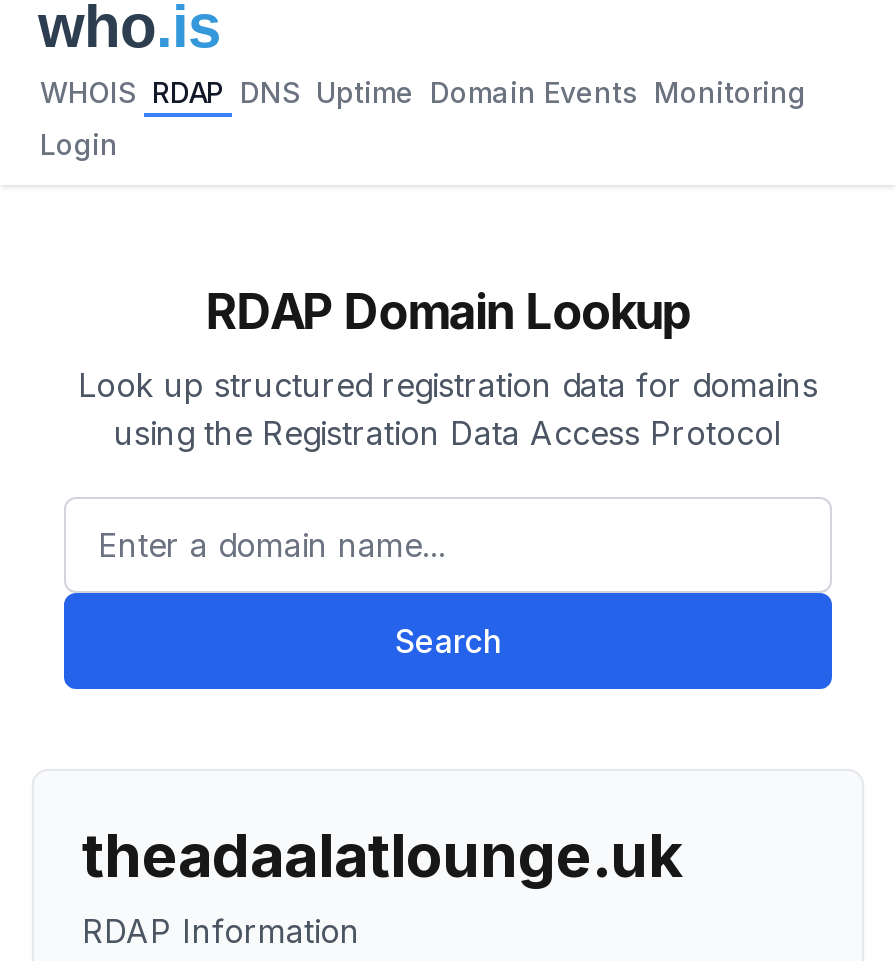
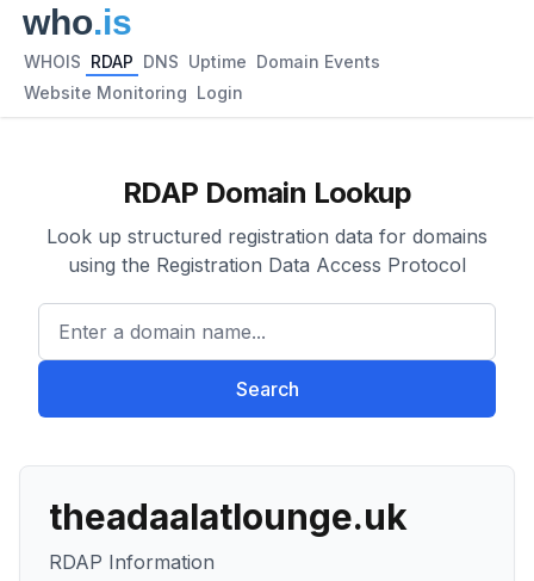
[40,75,806,109] WHOIS RDAP DNS Uptime Domain Events Monitoring -> [24,51,380,72] WHOIS RDAP DNS Uptime Domain Events
[40,127,118,161] Login -> [24,82,243,103] Website Monitoring Login

